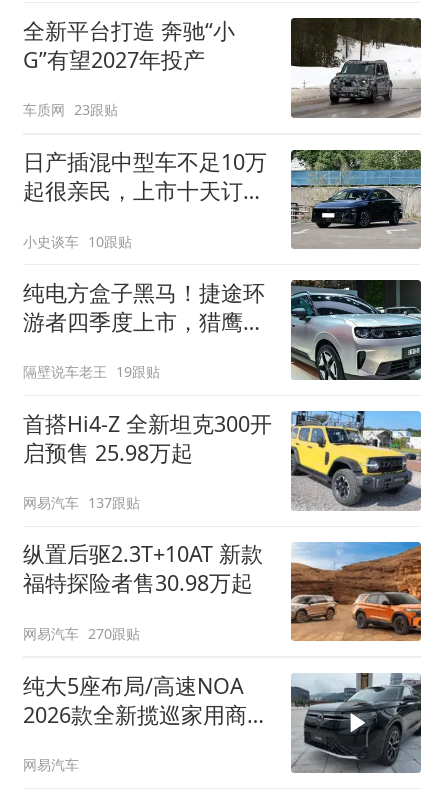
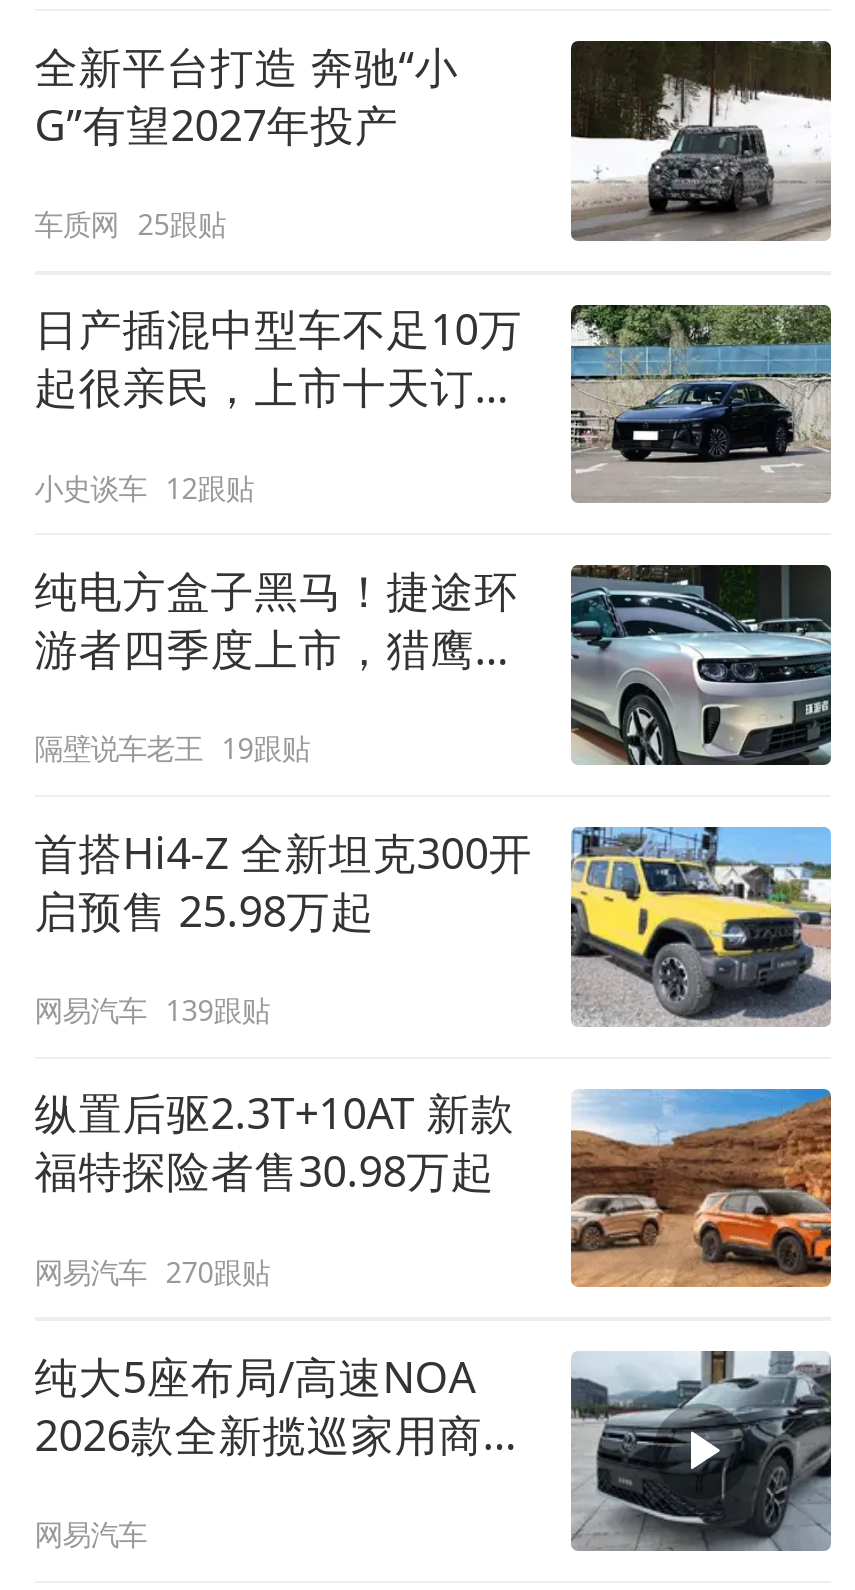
[23,100,118,119] 车质网 23跟贴 -> [34,205,226,243] 车质网 25跟贴
[23,232,132,251] 小史谈车 10跟贴 -> [34,469,254,507] 小史谈车 12跟贴
[23,493,140,512] 网易汽车 137跟贴 -> [34,991,270,1029] 网易汽车 139跟贴

